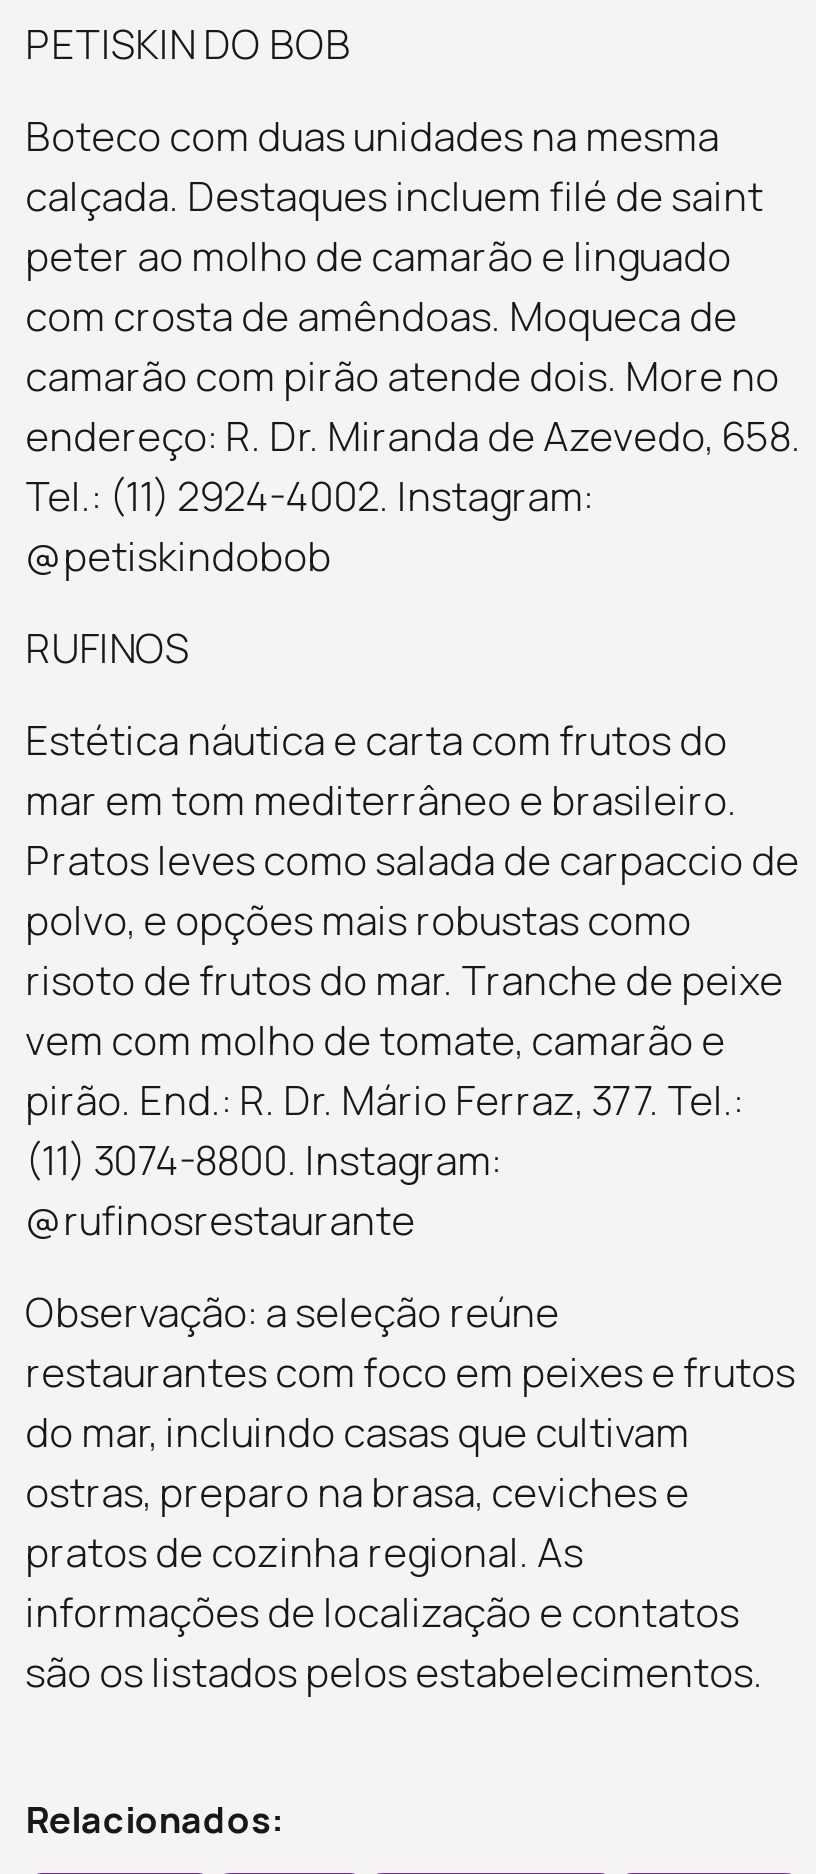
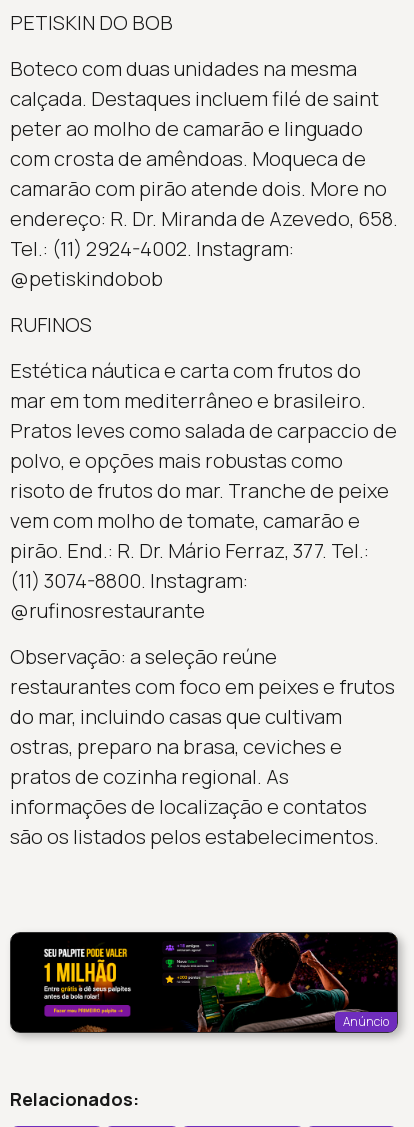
none -> [9,931,402,1037] [image] | Anúncio

